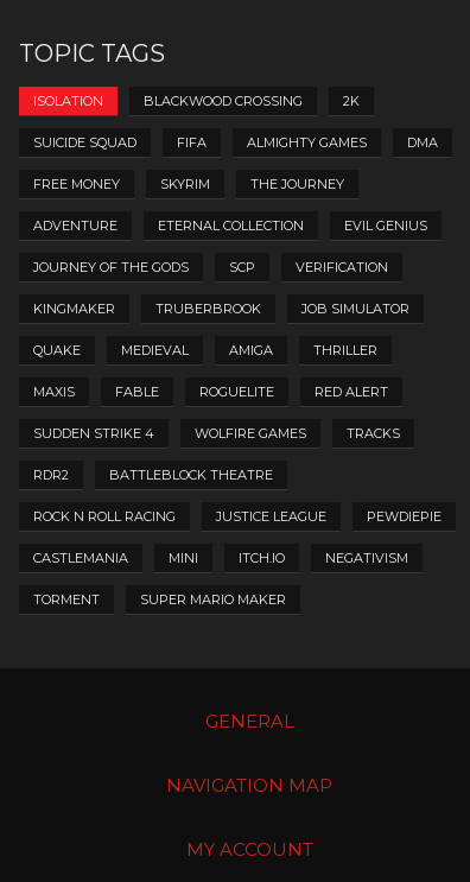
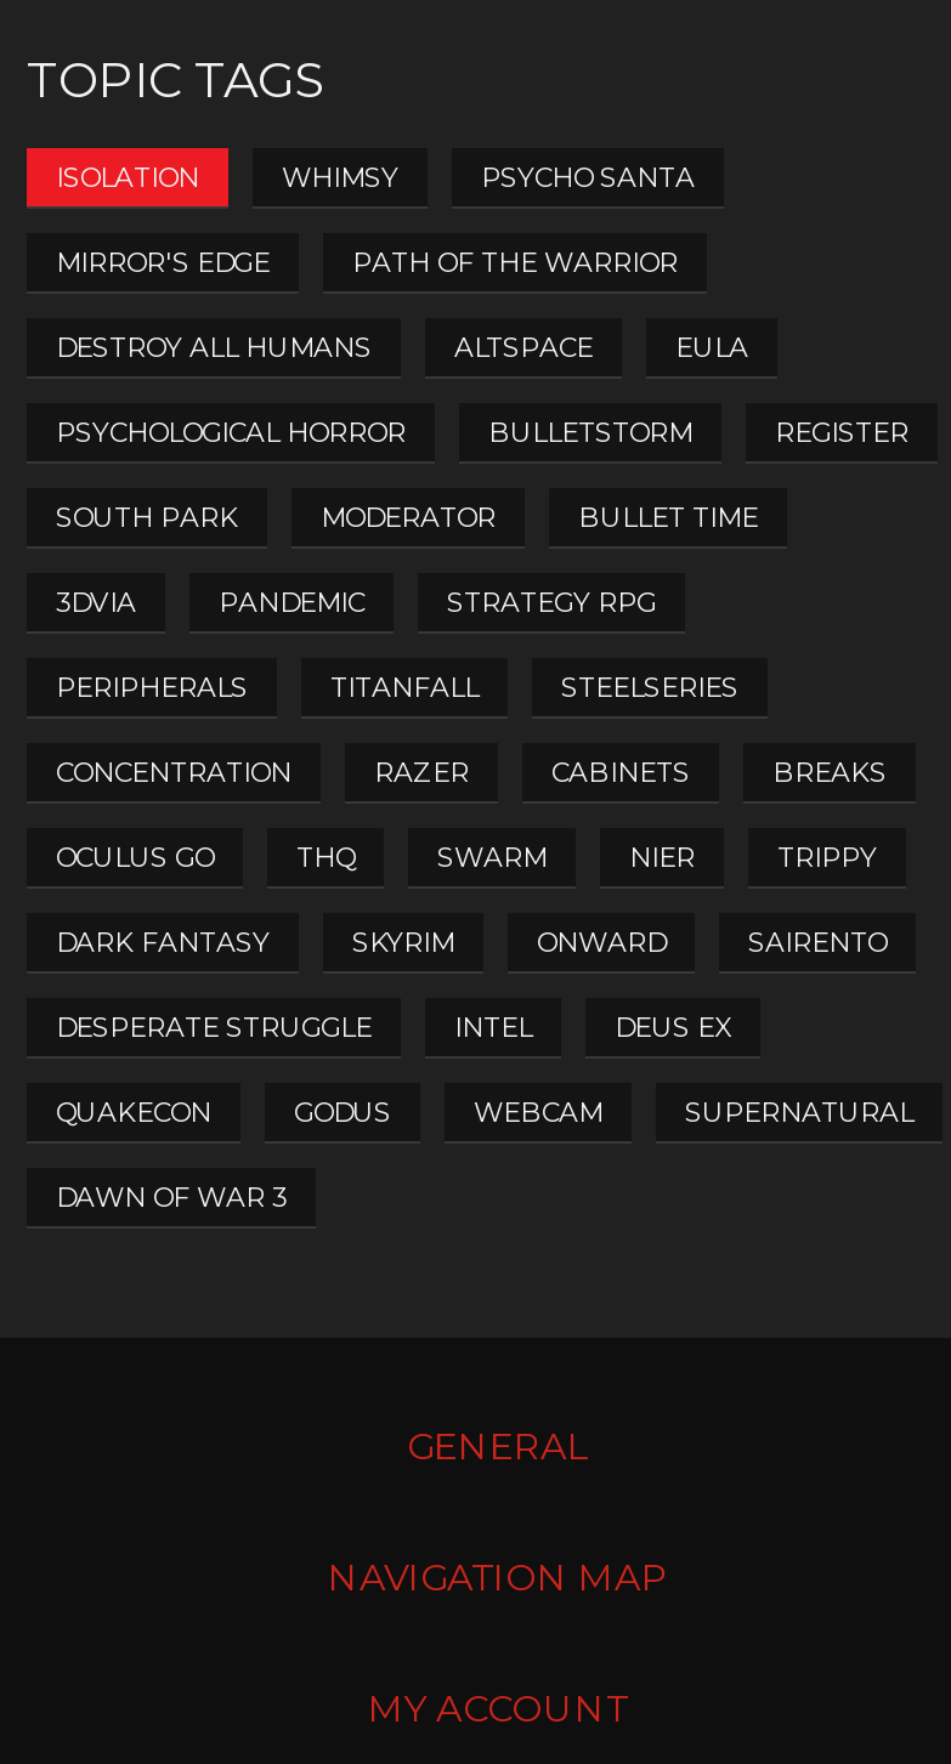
[33,92,438,192] BLACKWOOD CROSSING | 2K | SUICIDE SQUAD | FIFA | ALMIGHTY GAMES | DMA | FREE MONEY -> [56,160,908,959] WHIMSY | PSYCHO SANTA | MIRROR'S EDGE | PATH OF THE WARRIOR | DESTROY ALL HUMANS | ALTSPACE | EULA | PSYCHOLOGICAL HORROR | BULLETSTORM | REGISTER | SOUTH PARK | MODERATOR | BULLET TIME | 3DVIA | PANDEMIC | STRATEGY RPG | PERIPHERALS | TITANFALL | STEELSERIES | CONCENTRATION | RAZER | CABINETS | BREAKS | OCULUS GO | THQ | SWARM | NIER | TRIPPY | DARK FANTASY
[33,175,442,608] THE JOURNEY | ADVENTURE | ETERNAL COLLECTION | EVIL GENIUS | JOURNEY OF THE GODS | SCP | VERIFICATION | KINGMAKER | TRUBERBROOK | JOB SIMULATOR | QUAKE | MEDIEVAL | AMIGA | THRILLER | MAXIS | FABLE | ROGUELITE | RED ALERT | SUDDEN STRIKE 4 | WOLFIRE GAMES | TRACKS | RDR2 | BATTLEBLOCK THEATRE | ROCK N ROLL RACING | JUSTICE LEAGUE | PEWDIEPIE | CASTLEMANIA | MINI | ITCH.IO | NEGATIVISM | TORMENT | SUPER MARIO MAKER -> [56,925,913,1214] ONWARD | SAIRENTO | DESPERATE STRUGGLE | INTEL | DEUS EX | QUAKECON | GODUS | WEBCAM | SUPERNATURAL | DAWN OF WAR 3
moved [160,175,210,192] -> [352,925,454,959]: SKYRIM

